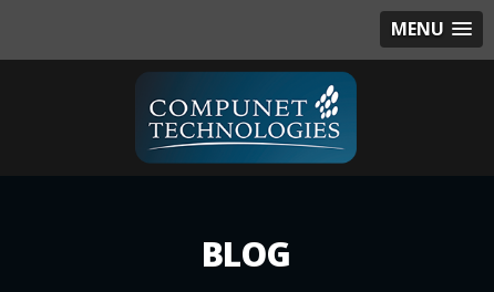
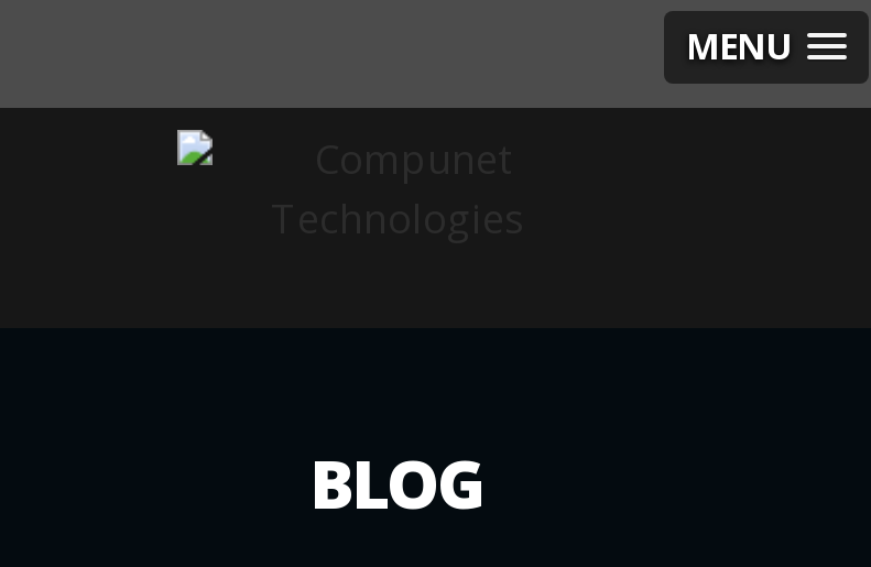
[135,71,358,164] [image] -> none

